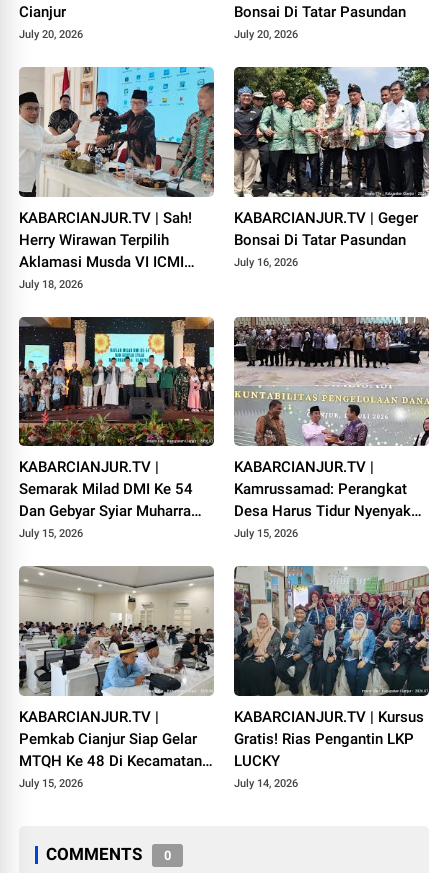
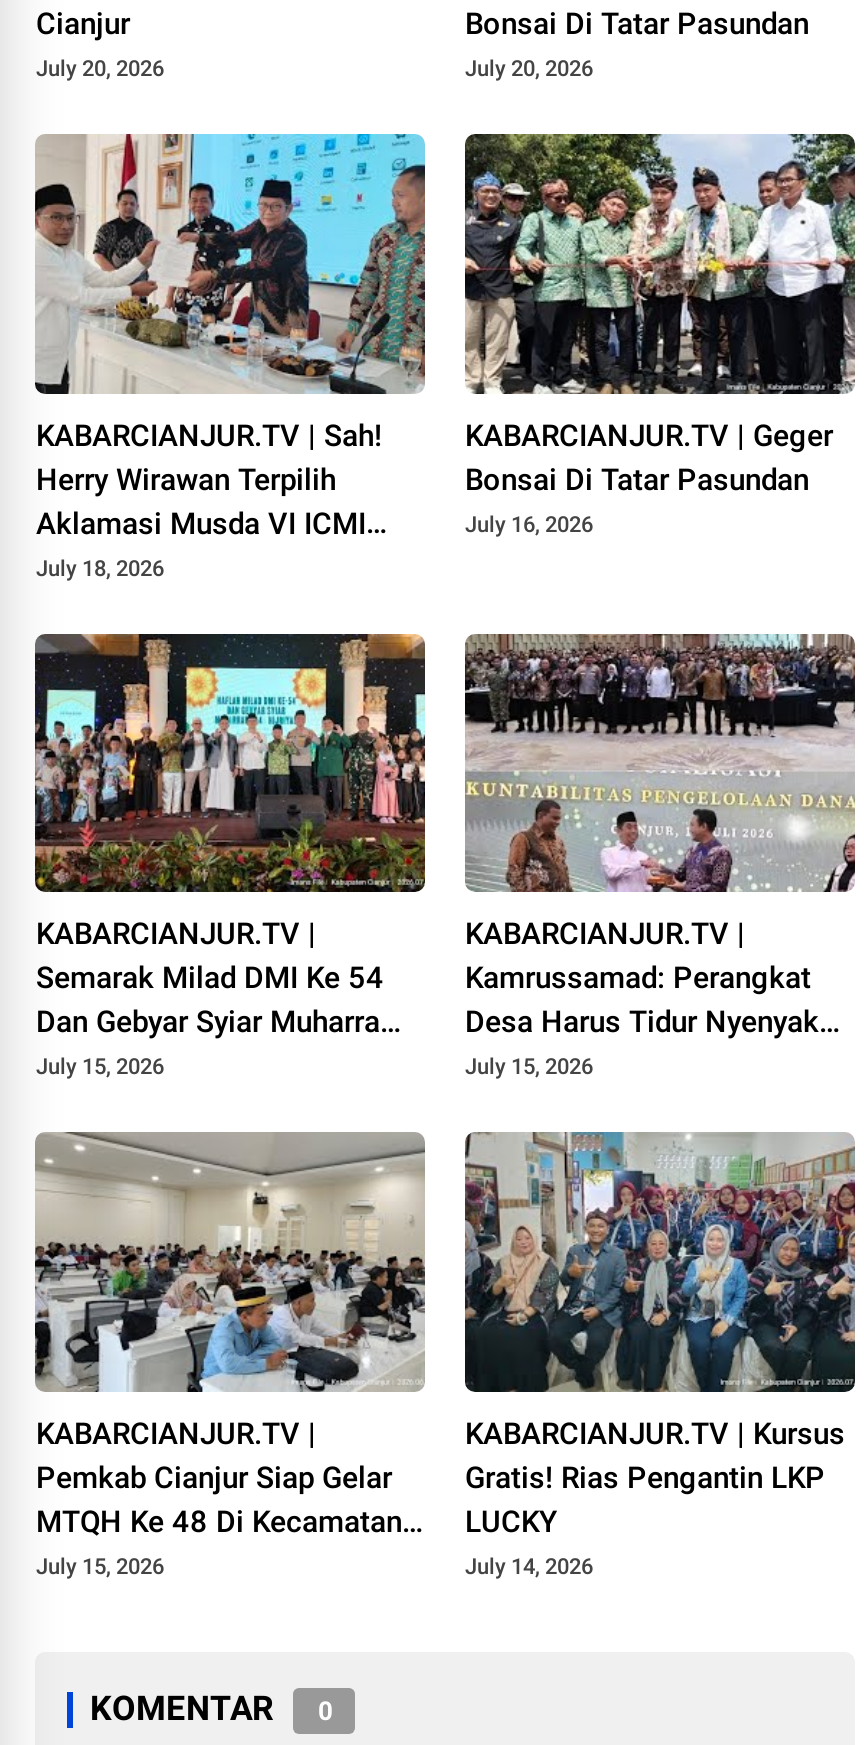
[46,844,142,864] COMMENTS -> [90,1688,274,1728] KOMENTAR

